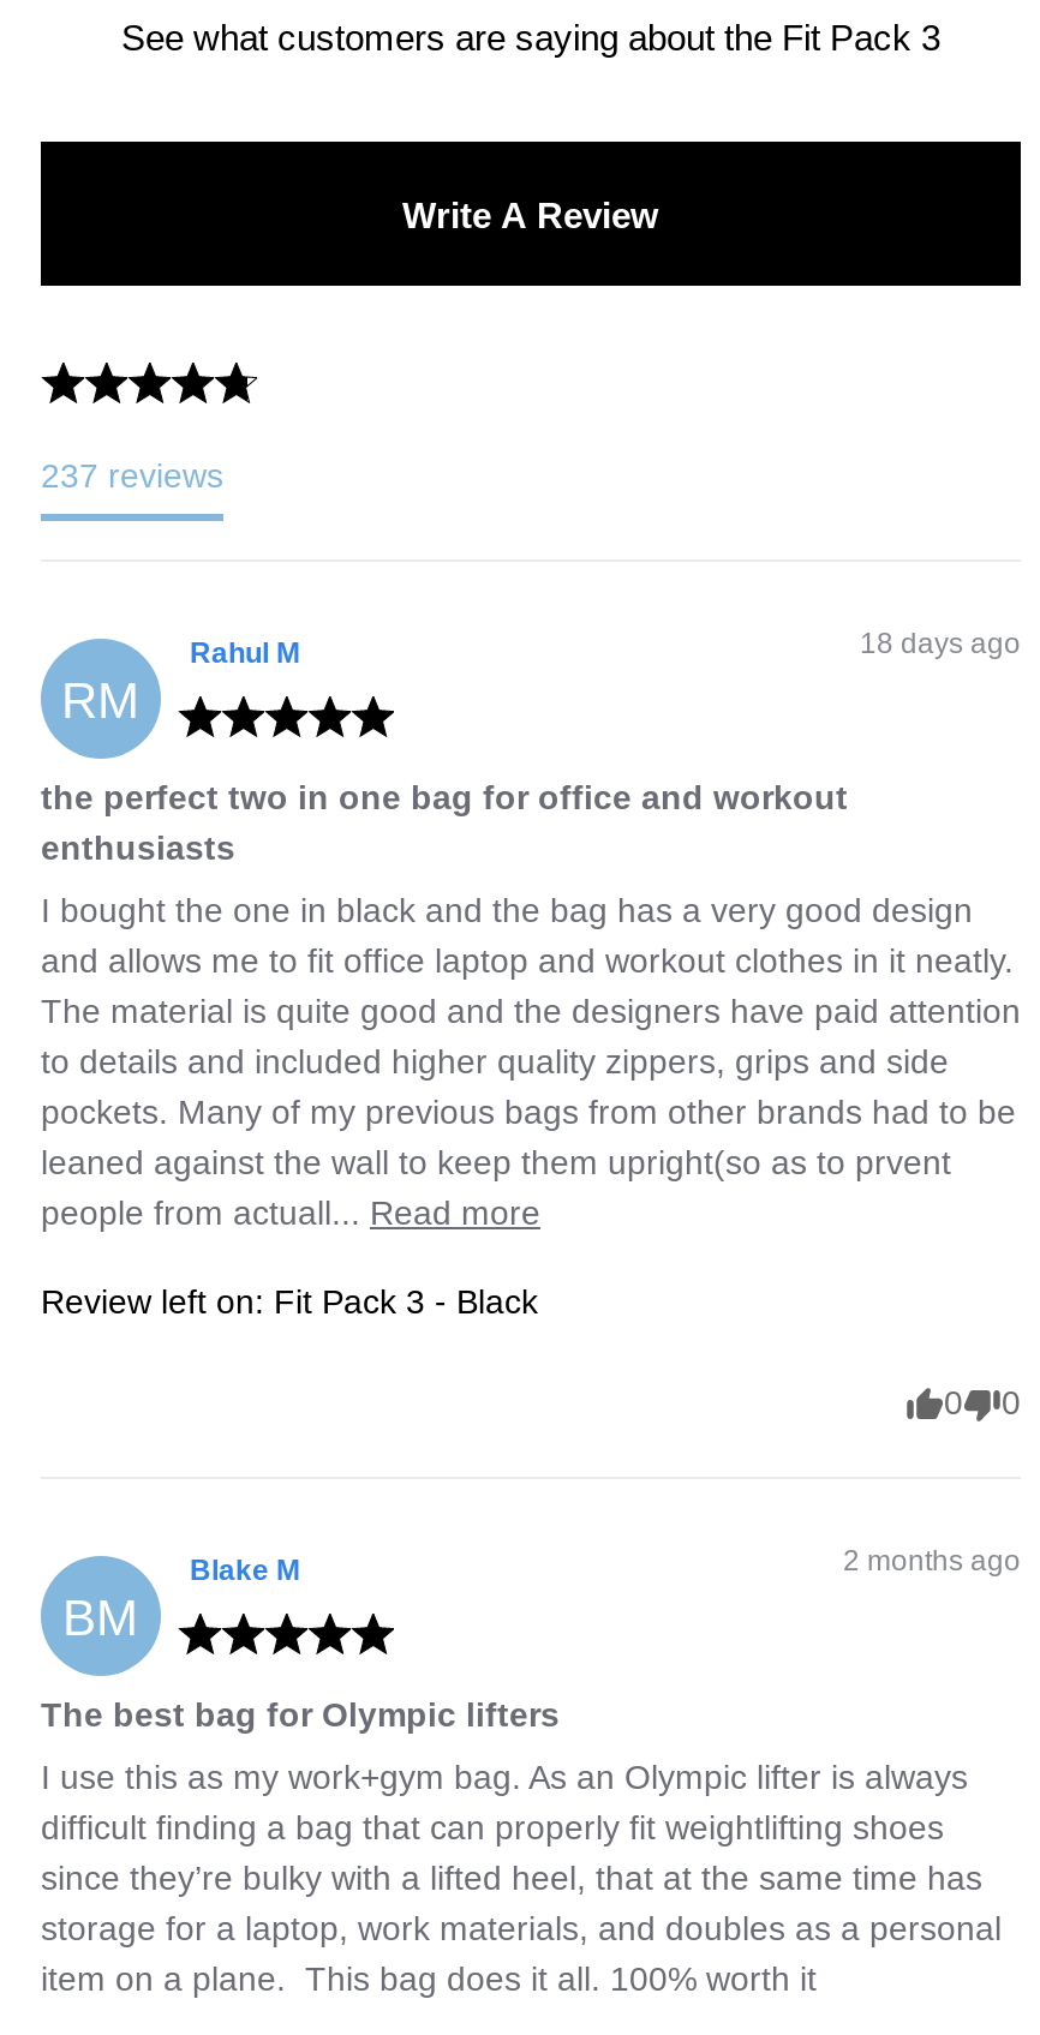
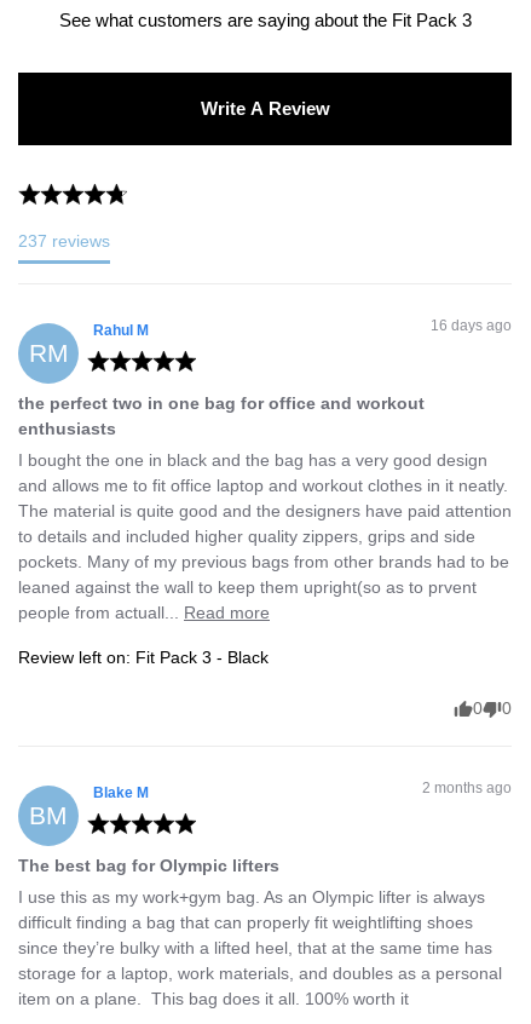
[860,628,1021,662] 18 days ago -> [431,317,512,334] 16 days ago

